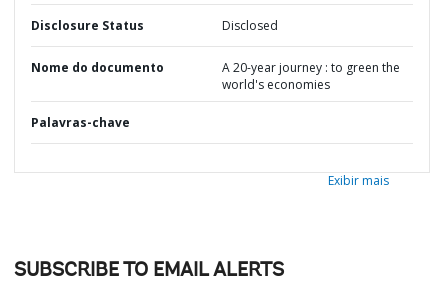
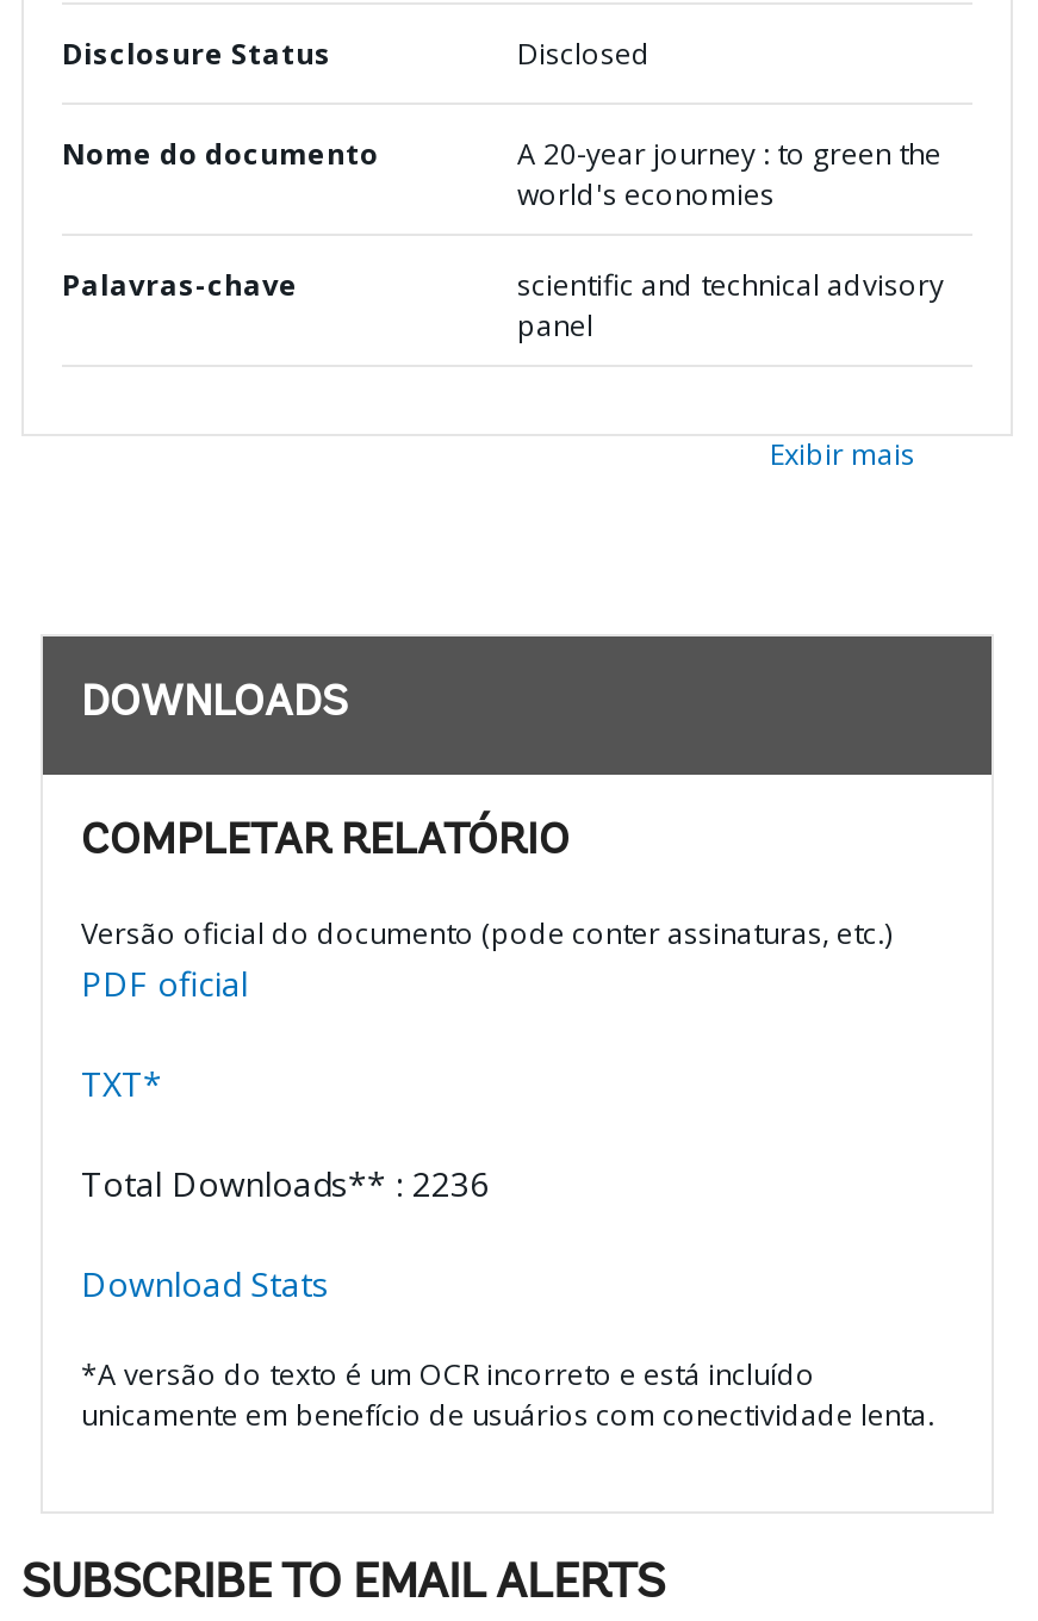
none -> [517,265,944,346] scientific and technical advisory | panel
none -> [81,684,934,1435] DOWNLOADS | COMPLETAR RELATÓRIO | Versão oficial do documento (pode conter assinaturas, etc.) | PDF oficial | TXT* | Total Downloads** : 2236 | Download Stats | *A versão do texto é um OCR incorreto e está incluído | unicamente em benefício de usuários com conectividade lenta.

